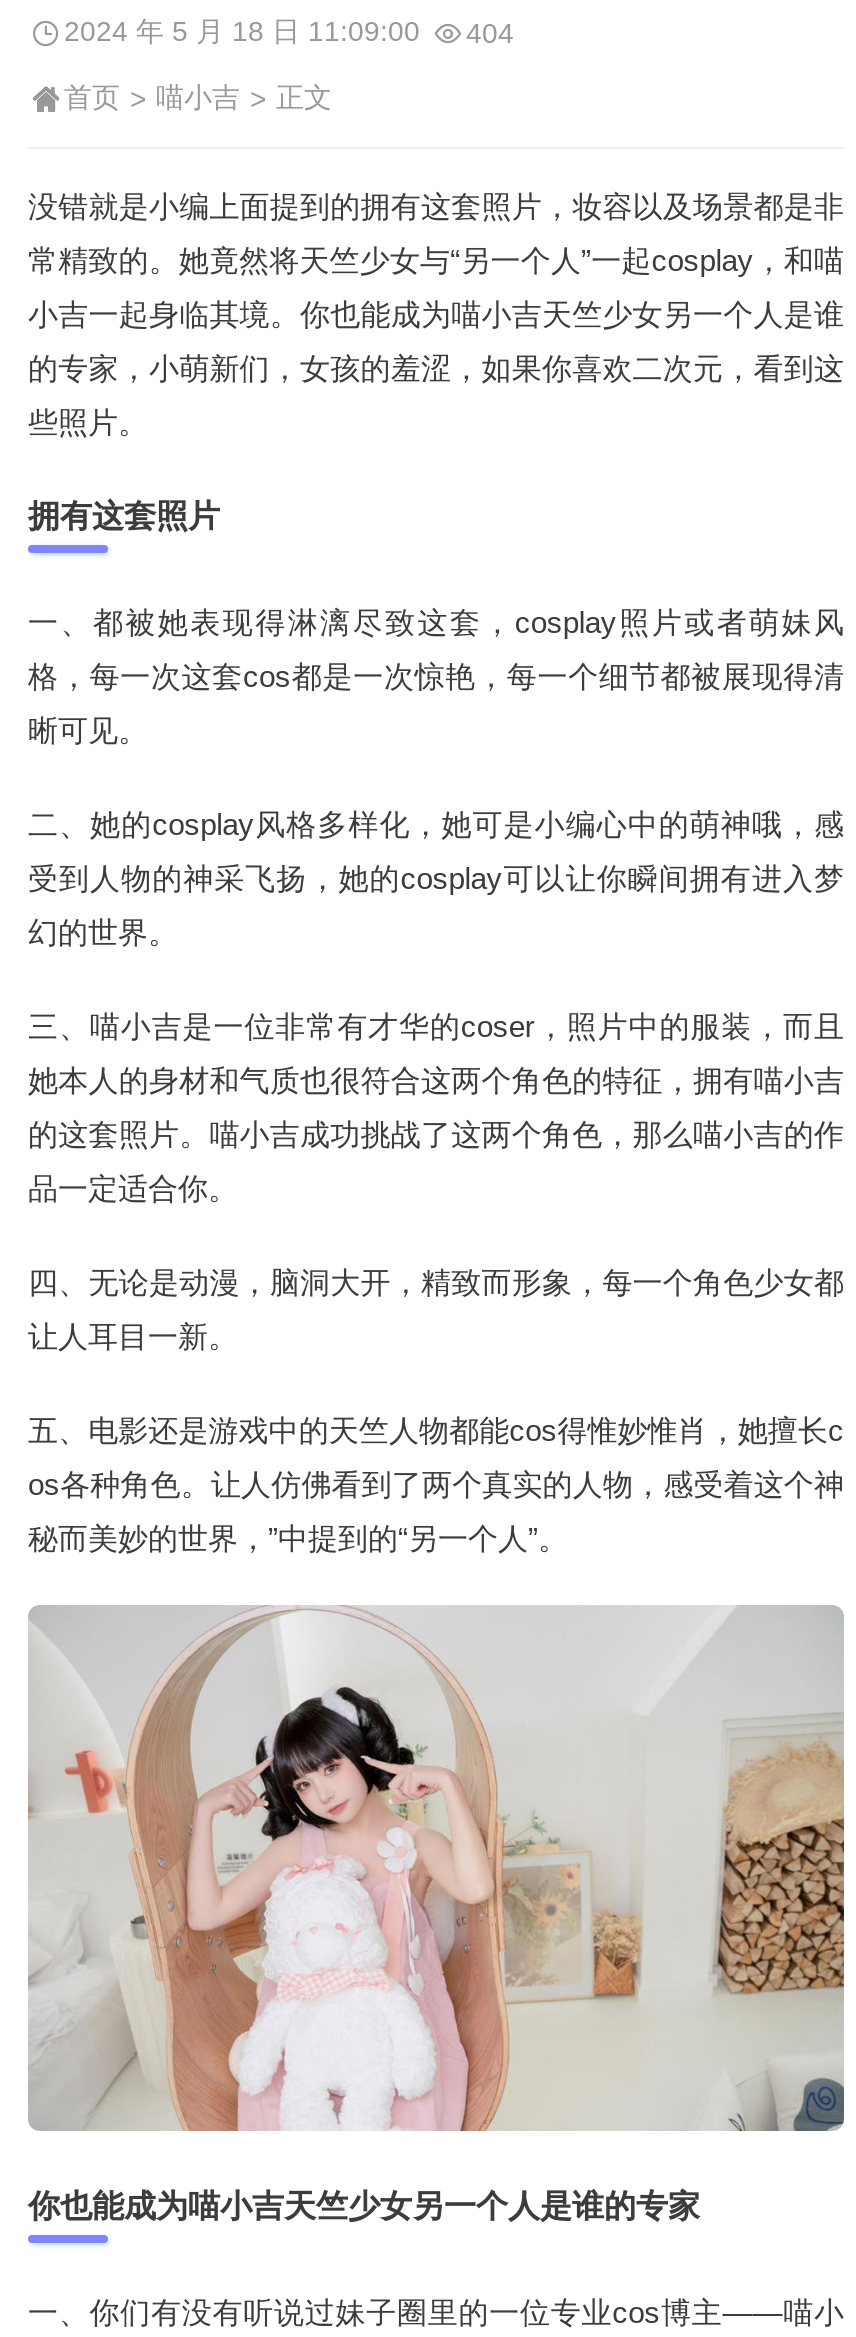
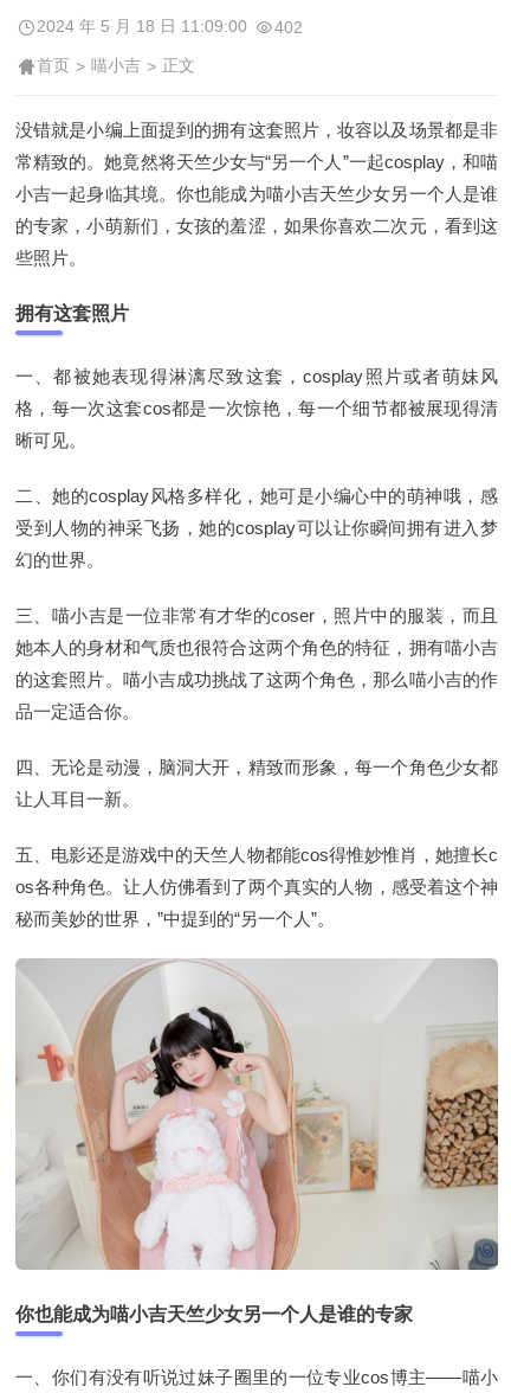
[64,15,514,49] 2024 年 5 月 18 日 11:09:00 404 -> [37,17,303,37] 2024 年 5 月 18 日 11:09:00 402

